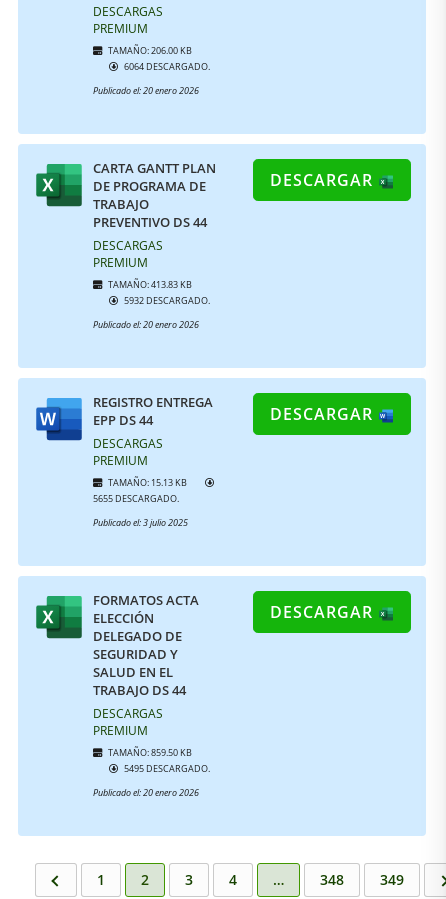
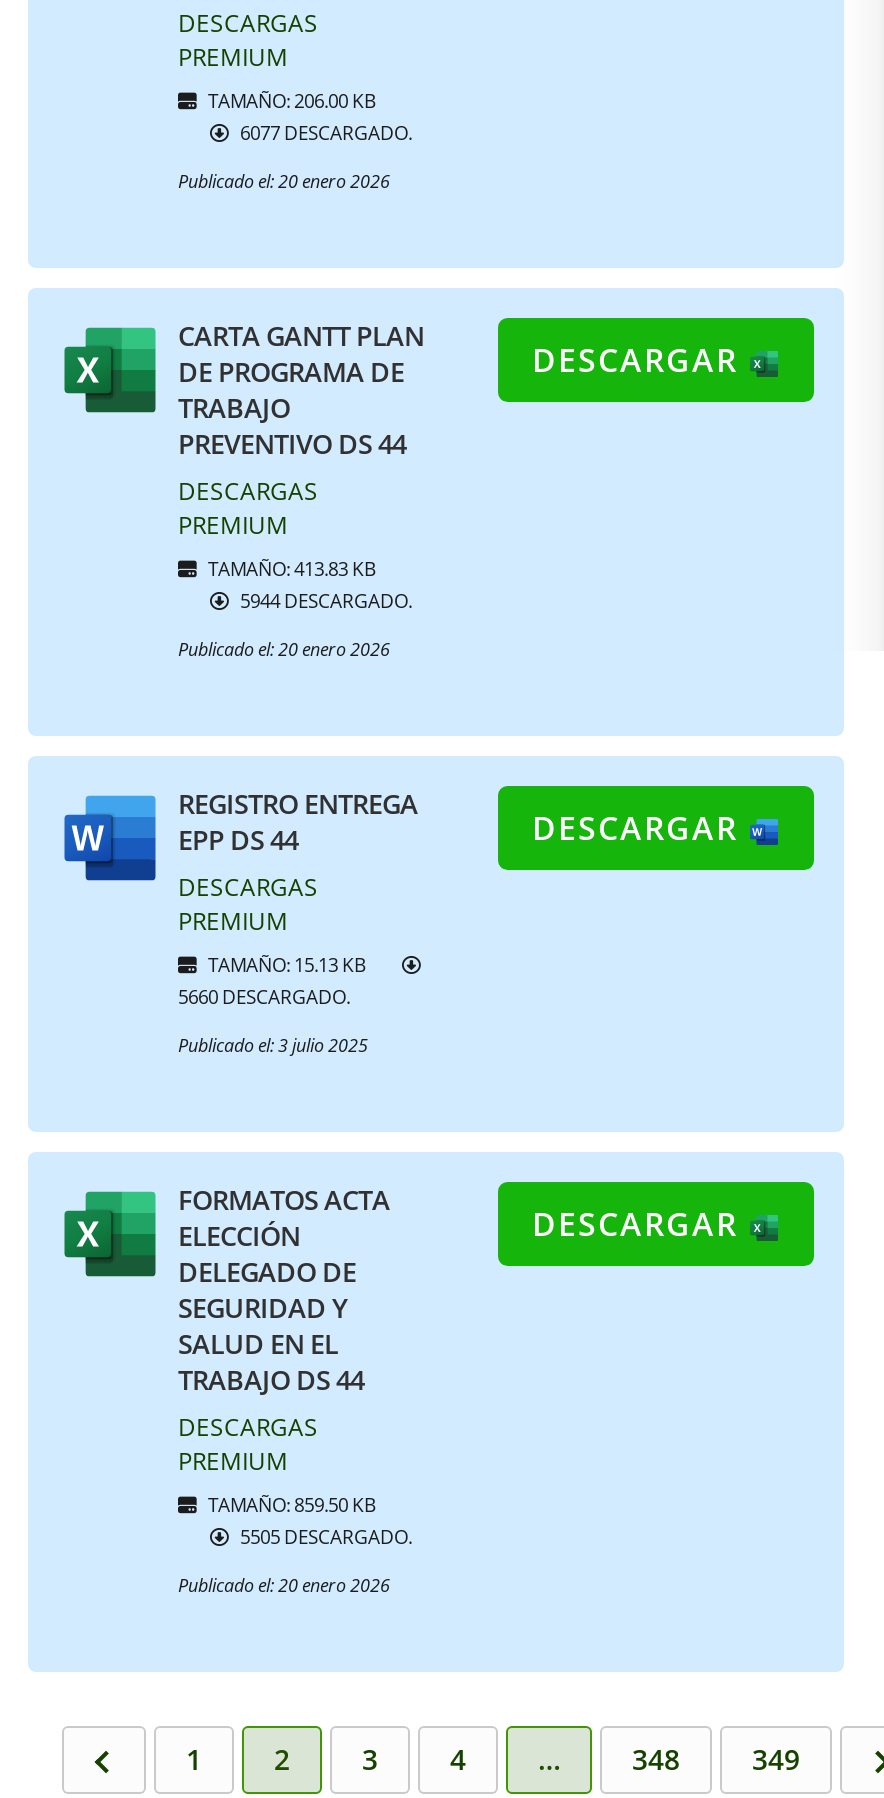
[122,60,210,73] 6064 DESCARGADO. -> [236,120,412,146] 6077 DESCARGADO.
[122,294,210,307] 5932 DESCARGADO. -> [236,588,412,614] 5944 DESCARGADO.
[93,492,179,505] 5655 DESCARGADO. -> [178,984,350,1010] 5660 DESCARGADO.
[122,762,210,775] 5495 DESCARGADO. -> [236,1524,412,1550] 5505 DESCARGADO.

